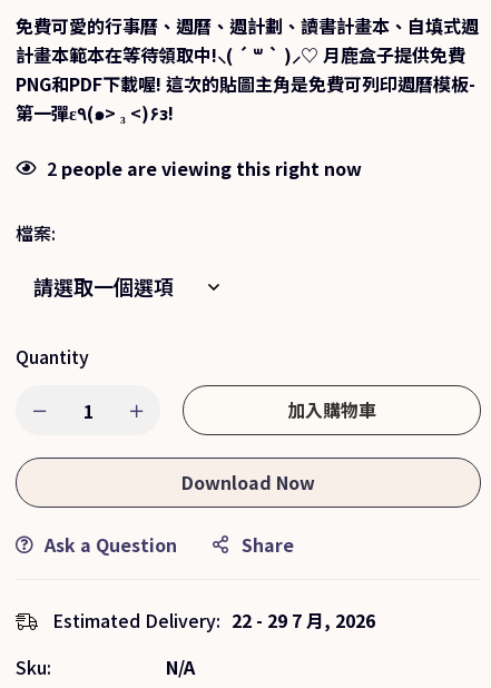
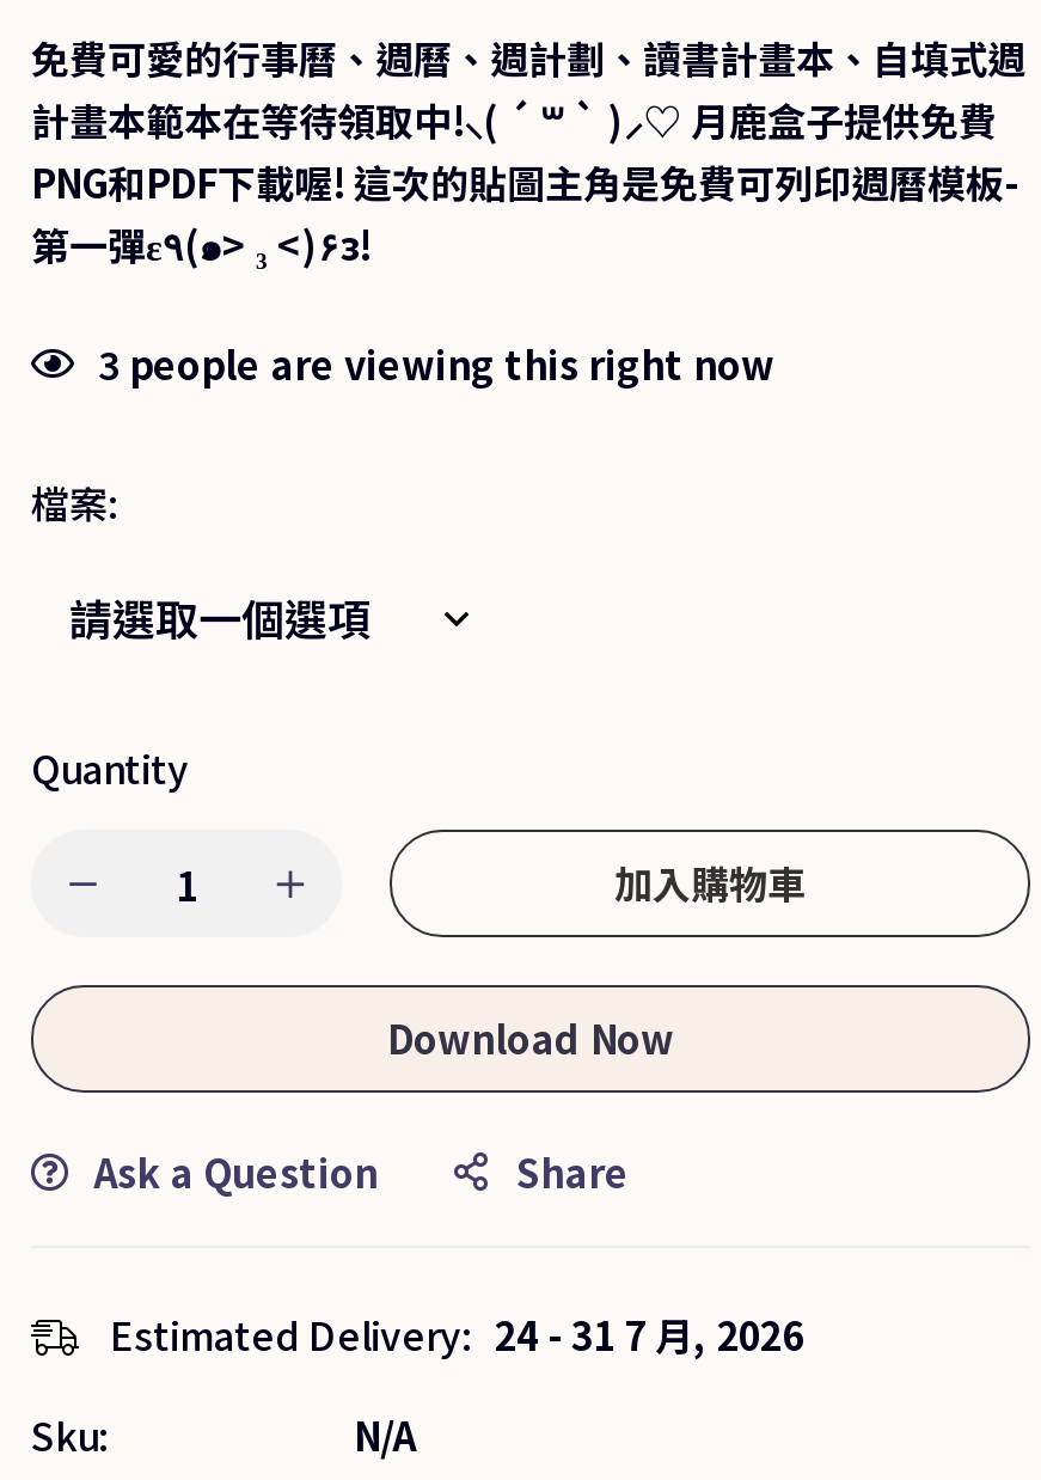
[47,155,362,181] 2 people are viewing this right now -> [98,335,774,392] 3 people are viewing this right now
[52,607,375,633] Estimated Delivery: 22 - 29 7 月, 2026 -> [110,1305,803,1363] Estimated Delivery: 24 - 31 7 月, 2026

